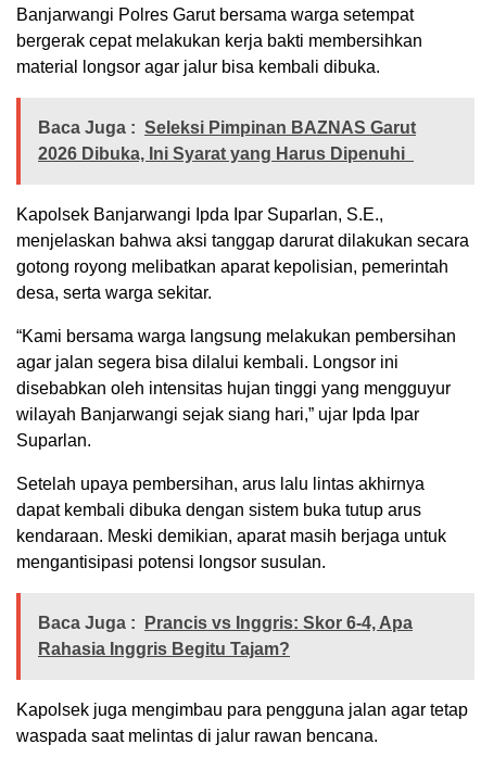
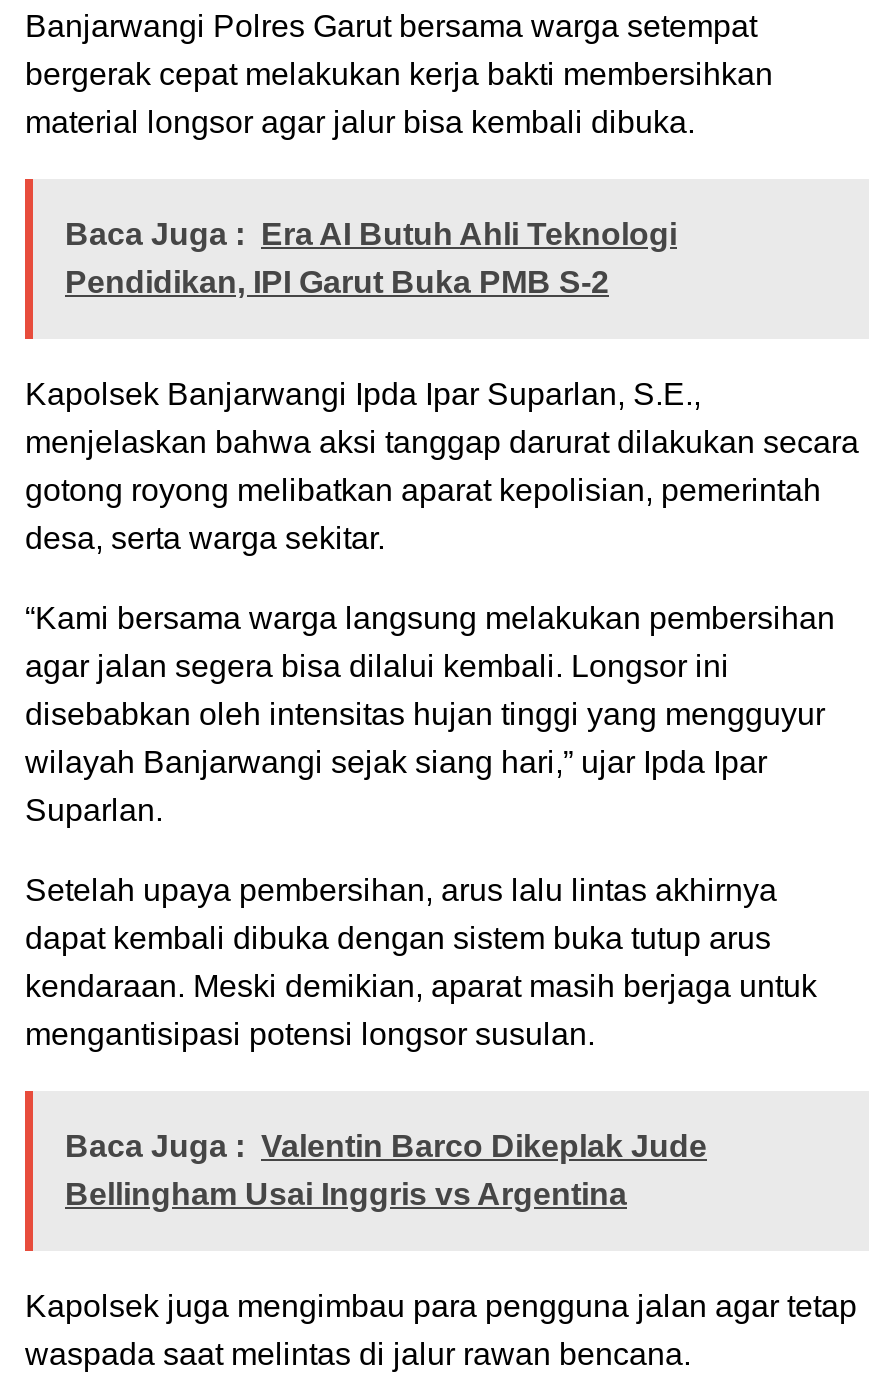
[38,119,416,163] Baca Juga : Seleksi Pimpinan BAZNAS Garut | 2026 Dibuka, Ini Syarat yang Harus Dipenuhi -> [65,217,677,299] Baca Juga : Era AI Butuh Ahli Teknologi | Pendidikan, IPI Garut Buka PMB S-2
[38,614,413,659] Baca Juga : Prancis vs Inggris: Skor 6-4, Apa | Rahasia Inggris Begitu Tajam? -> [65,1129,707,1211] Baca Juga : Valentin Barco Dikeplak Jude | Bellingham Usai Inggris vs Argentina

